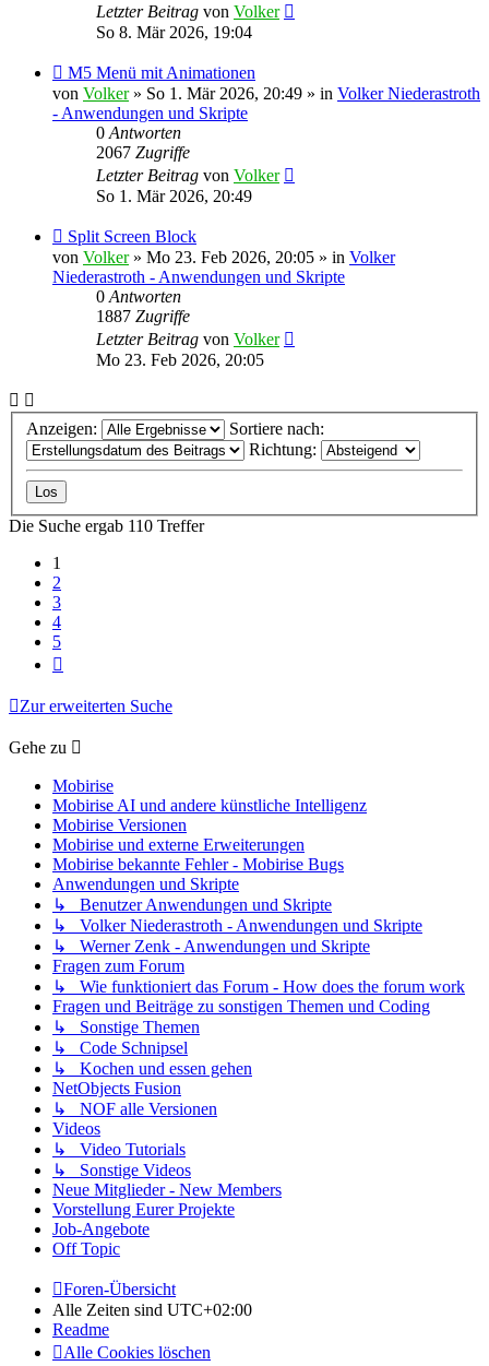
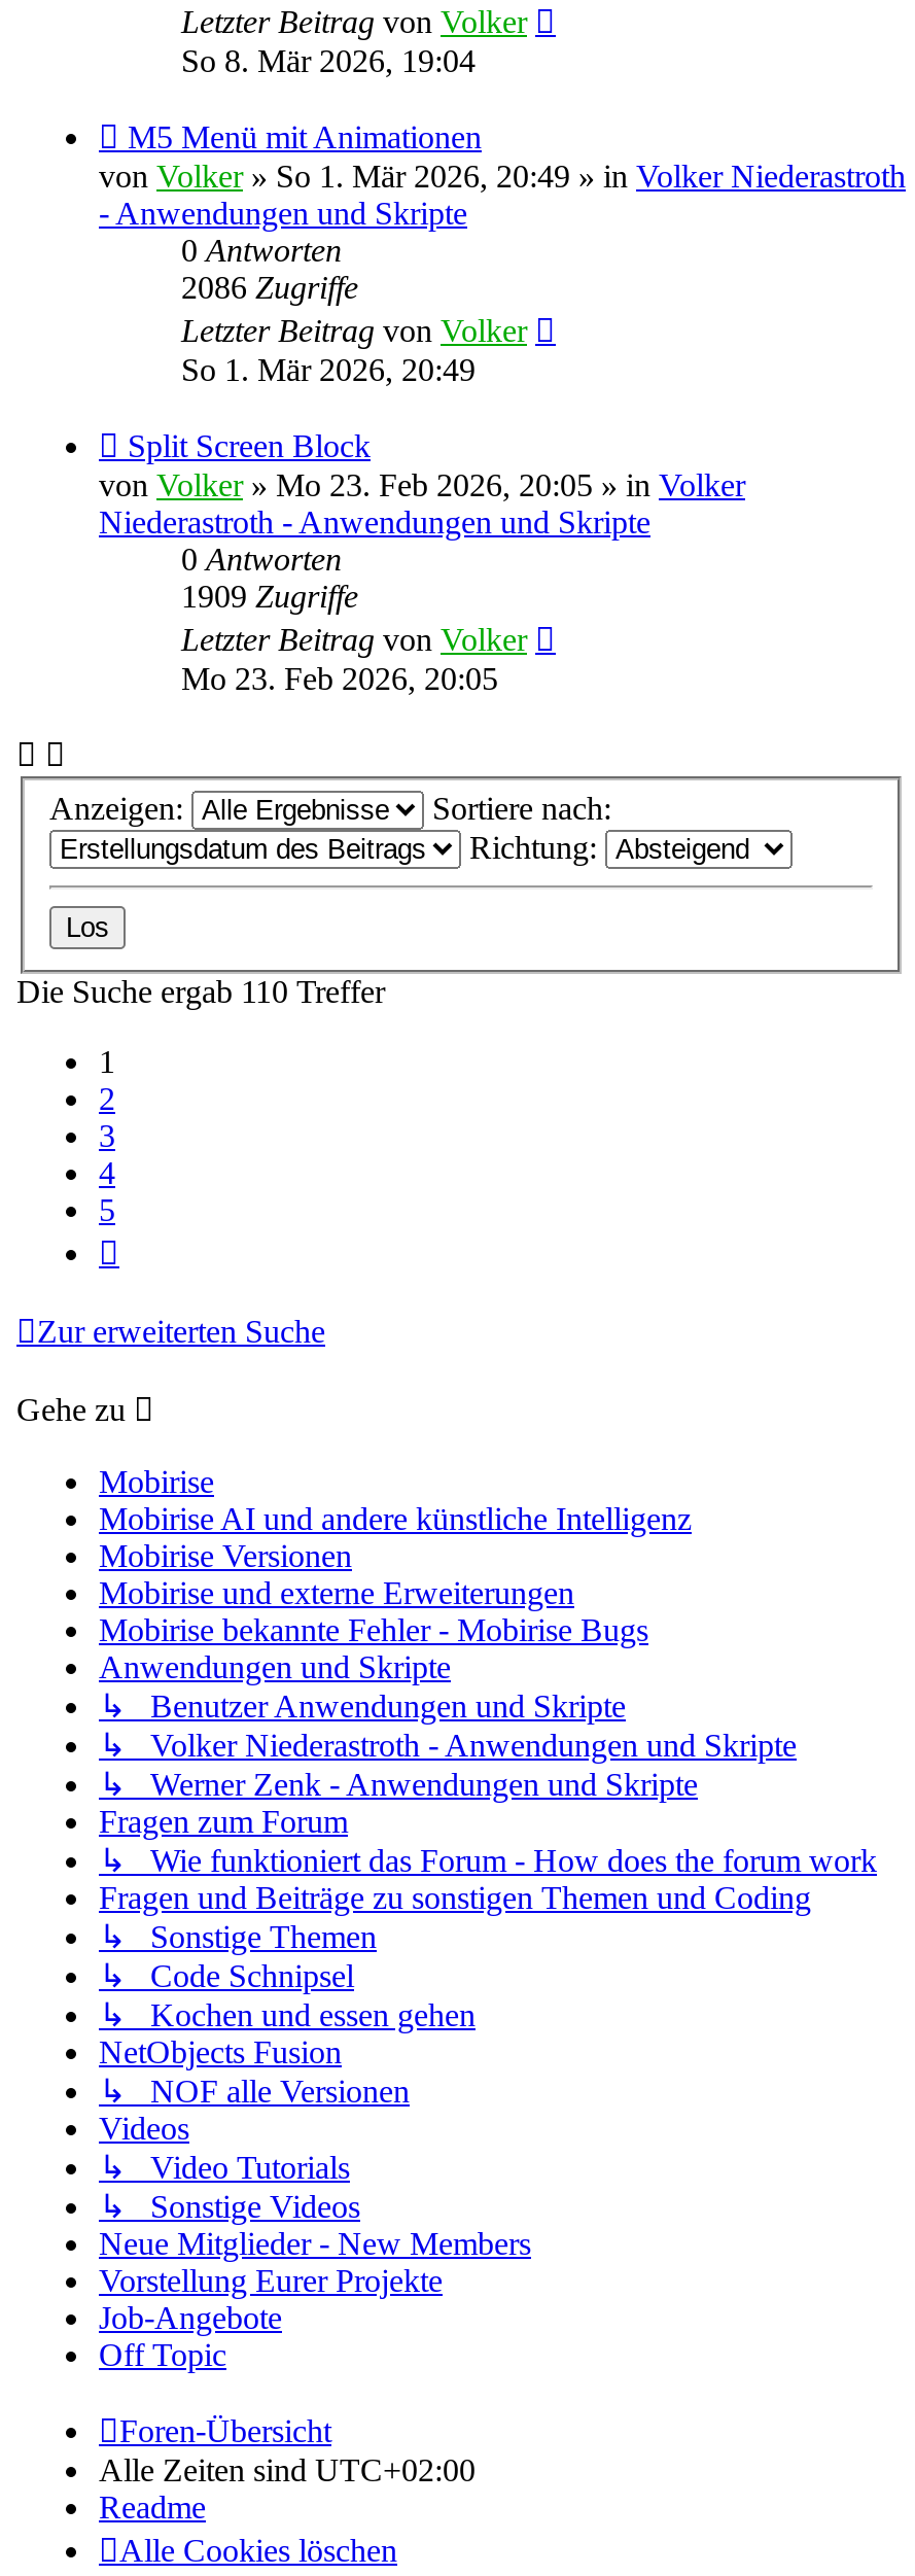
[96,143,190,161] 2067 Zugriffe -> [181,270,358,305] 2086 Zugriffe
[96,307,190,325] 1887 Zugriffe -> [181,578,358,613] 1909 Zugriffe

